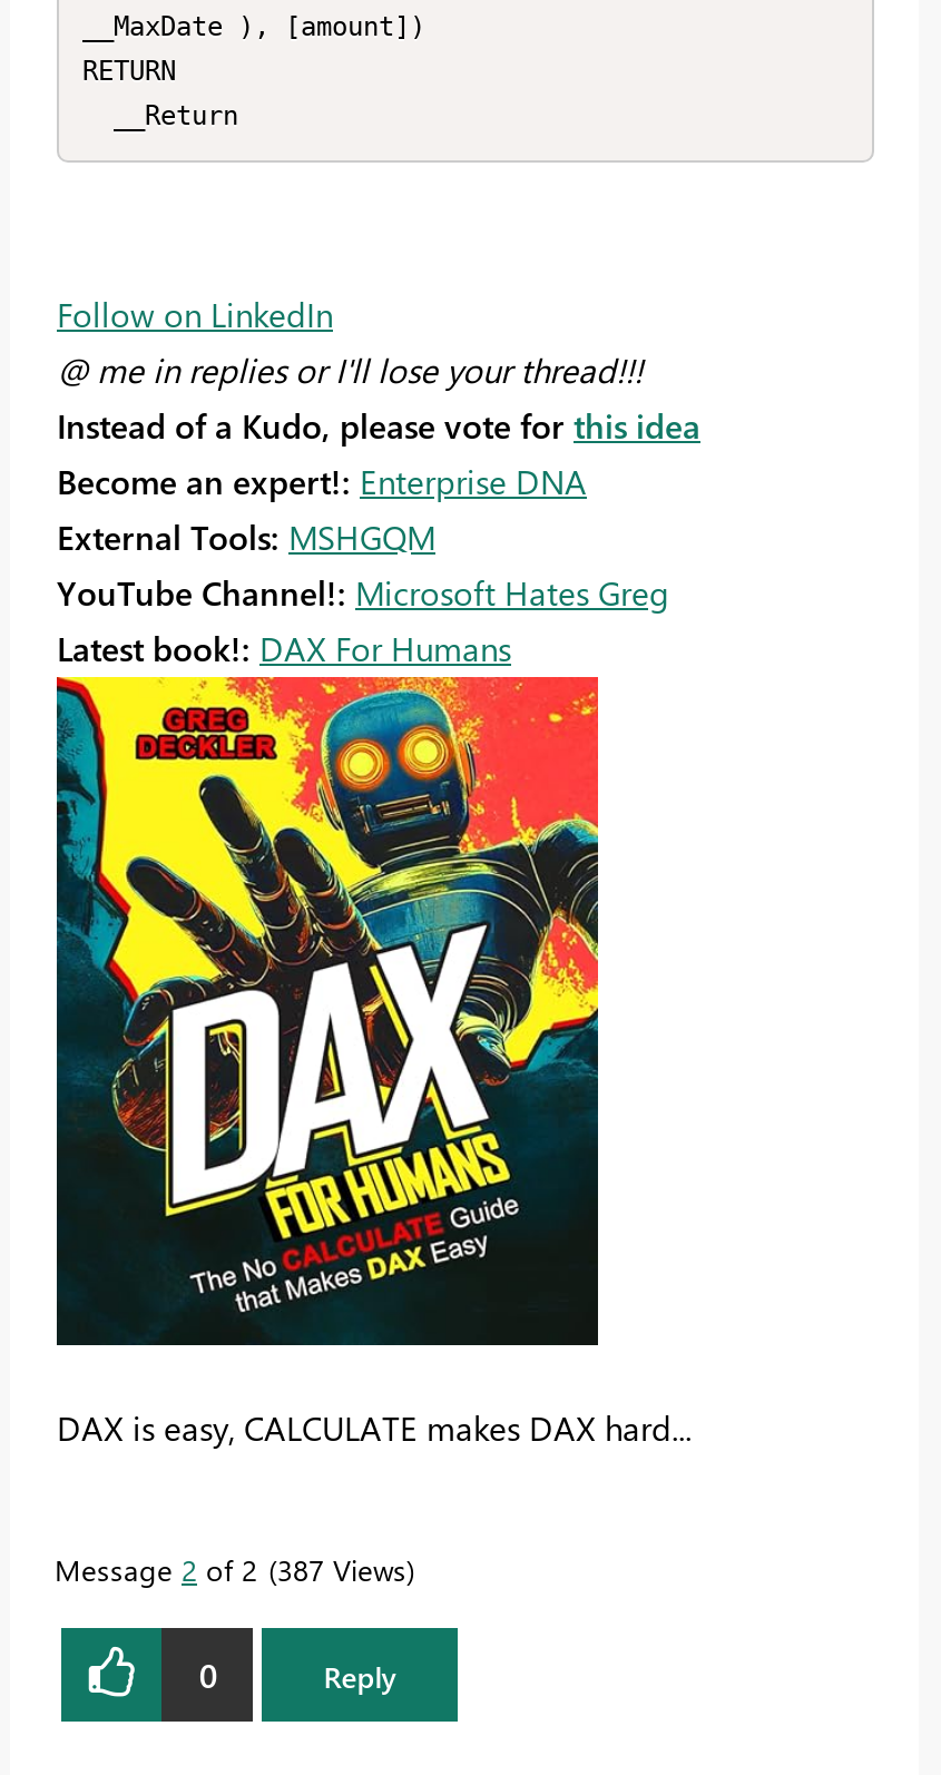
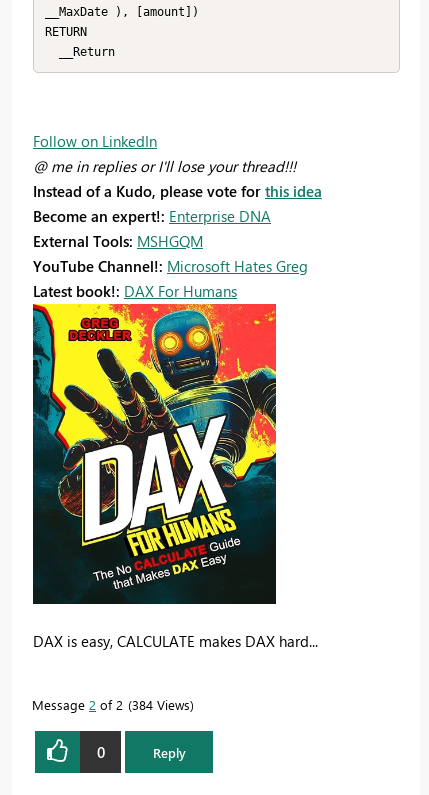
[55,1550,406,1588] Message 2 of 2 387 Views -> [32,696,190,713] Message 2 of 2 384 Views

